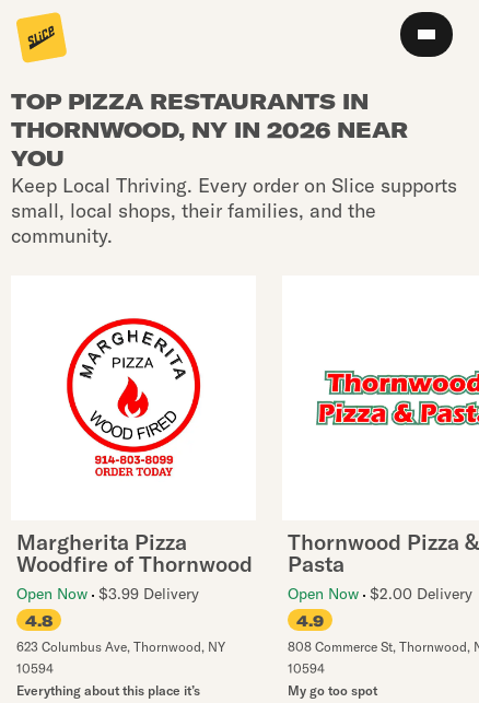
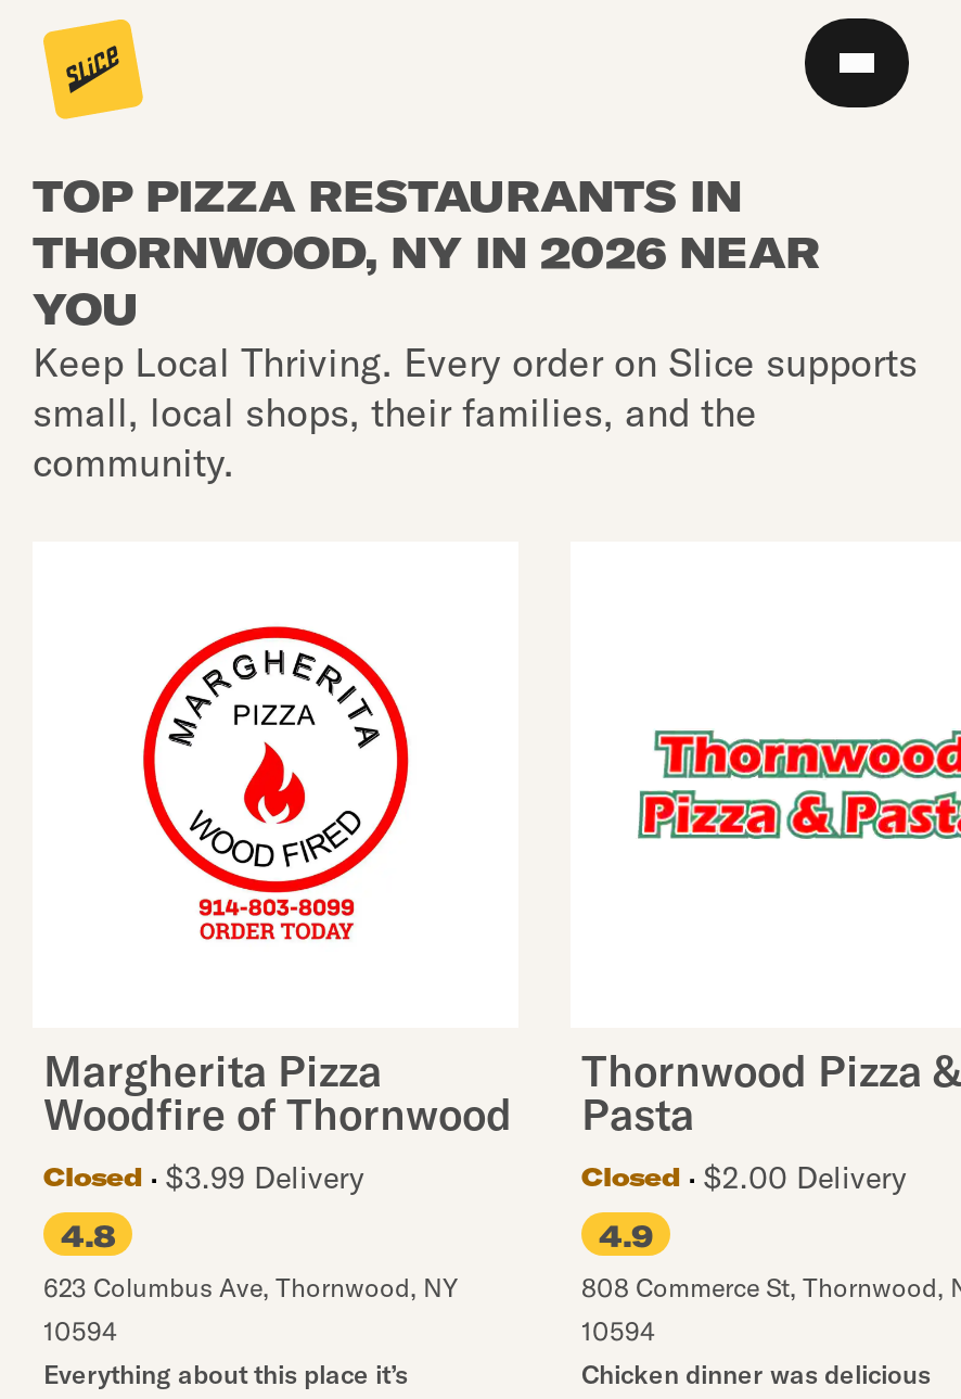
[16,584,199,604] Open Now $3.99 Delivery -> [43,1158,364,1197] Closed | $3.99 Delivery
[288,584,472,604] Open Now $2.00 Delivery -> [581,1158,907,1197] Closed | $2.00 Delivery
[288,682,377,699] My go too spot -> [581,1358,931,1390] Chicken dinner was delicious

